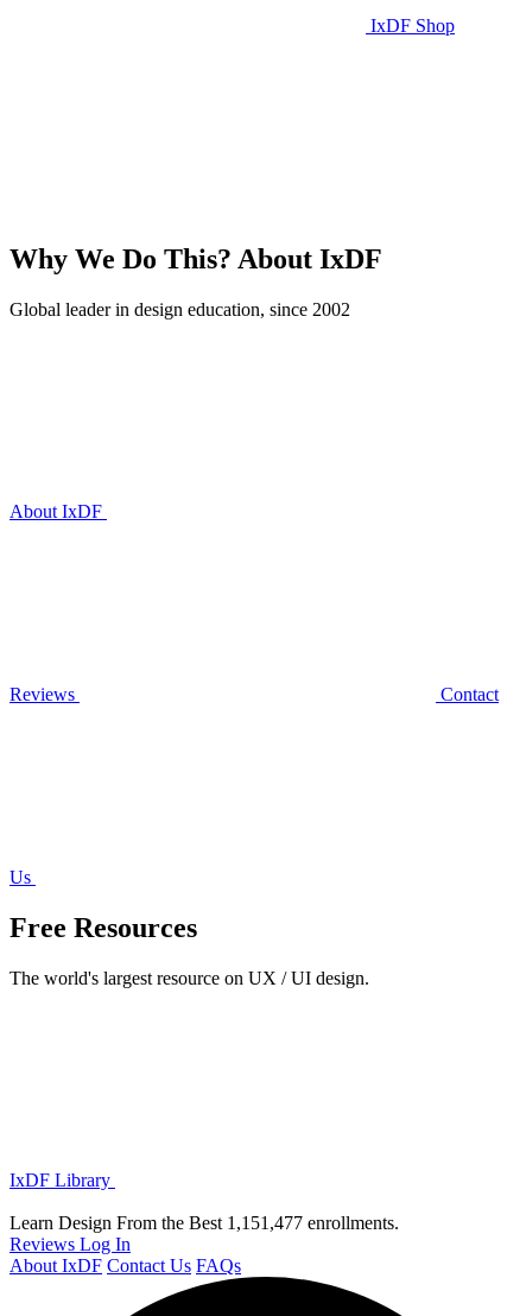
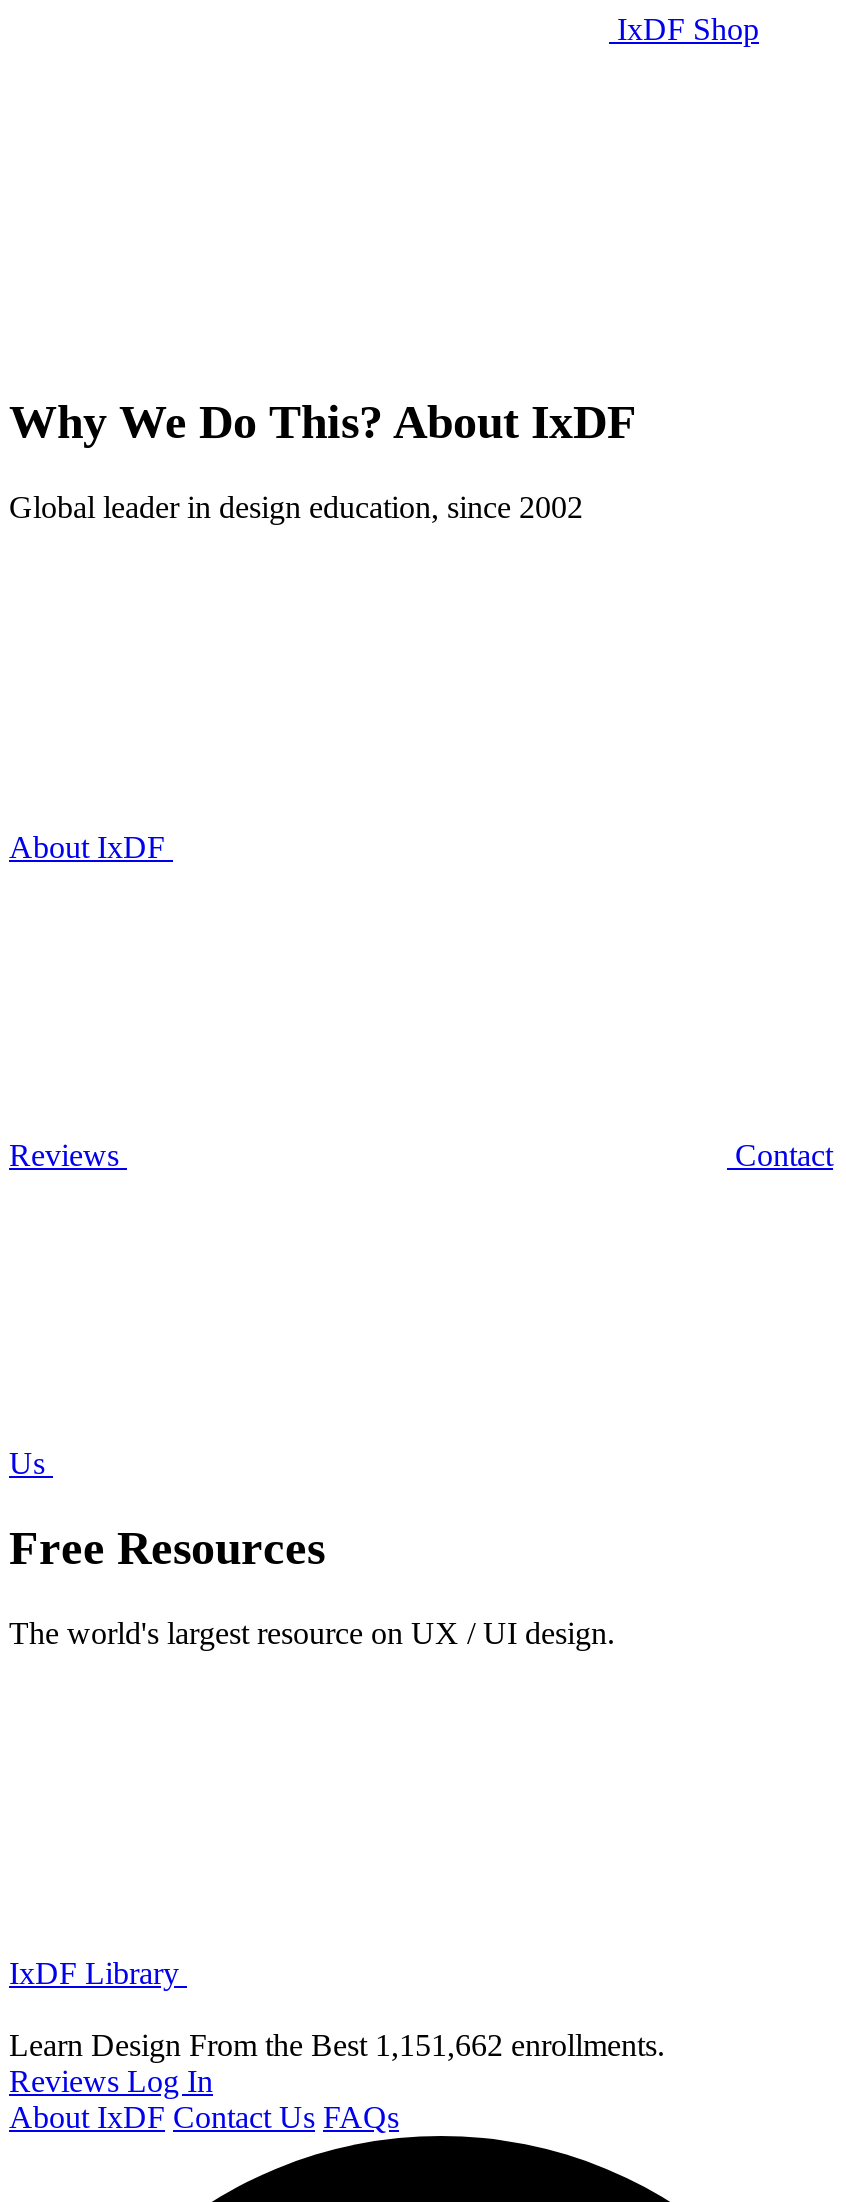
[9,1212,399,1233] Learn Design From the Best 1,151,477 enrollments. -> [9,2027,665,2061] Learn Design From the Best 1,151,662 enrollments.

